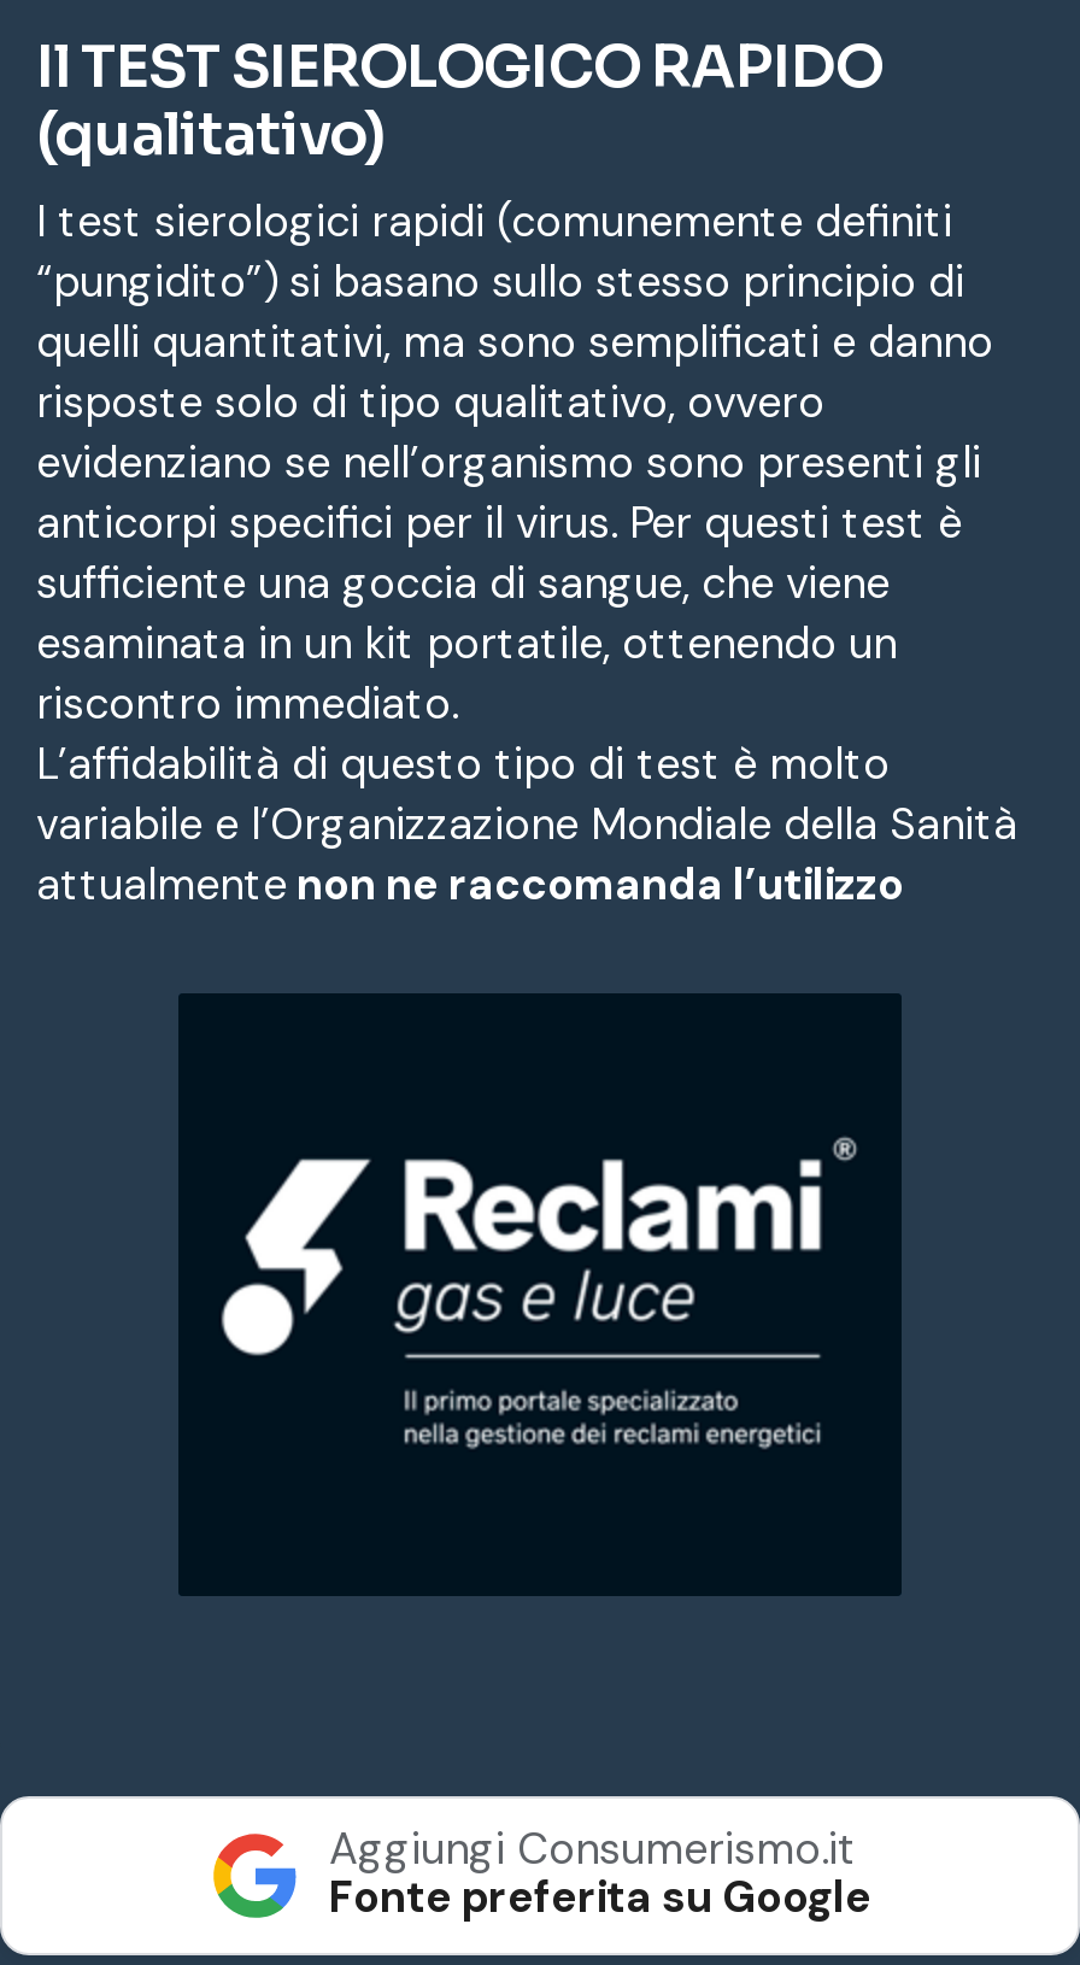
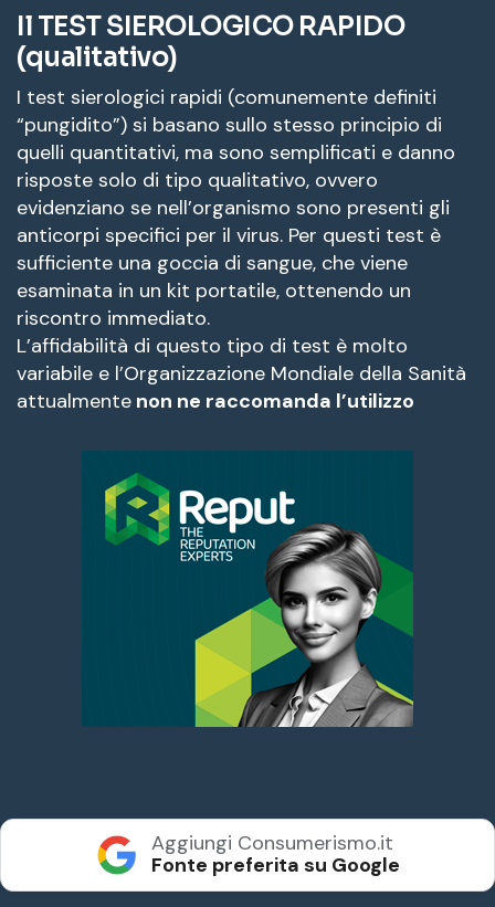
[178,993,902,1596] [image] -> [83,452,414,728] [image]

